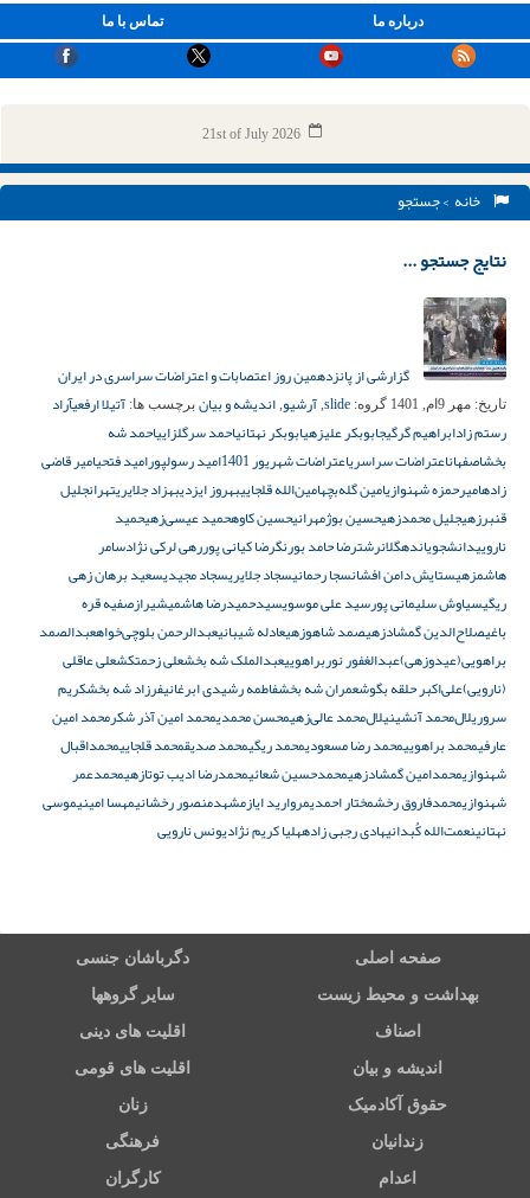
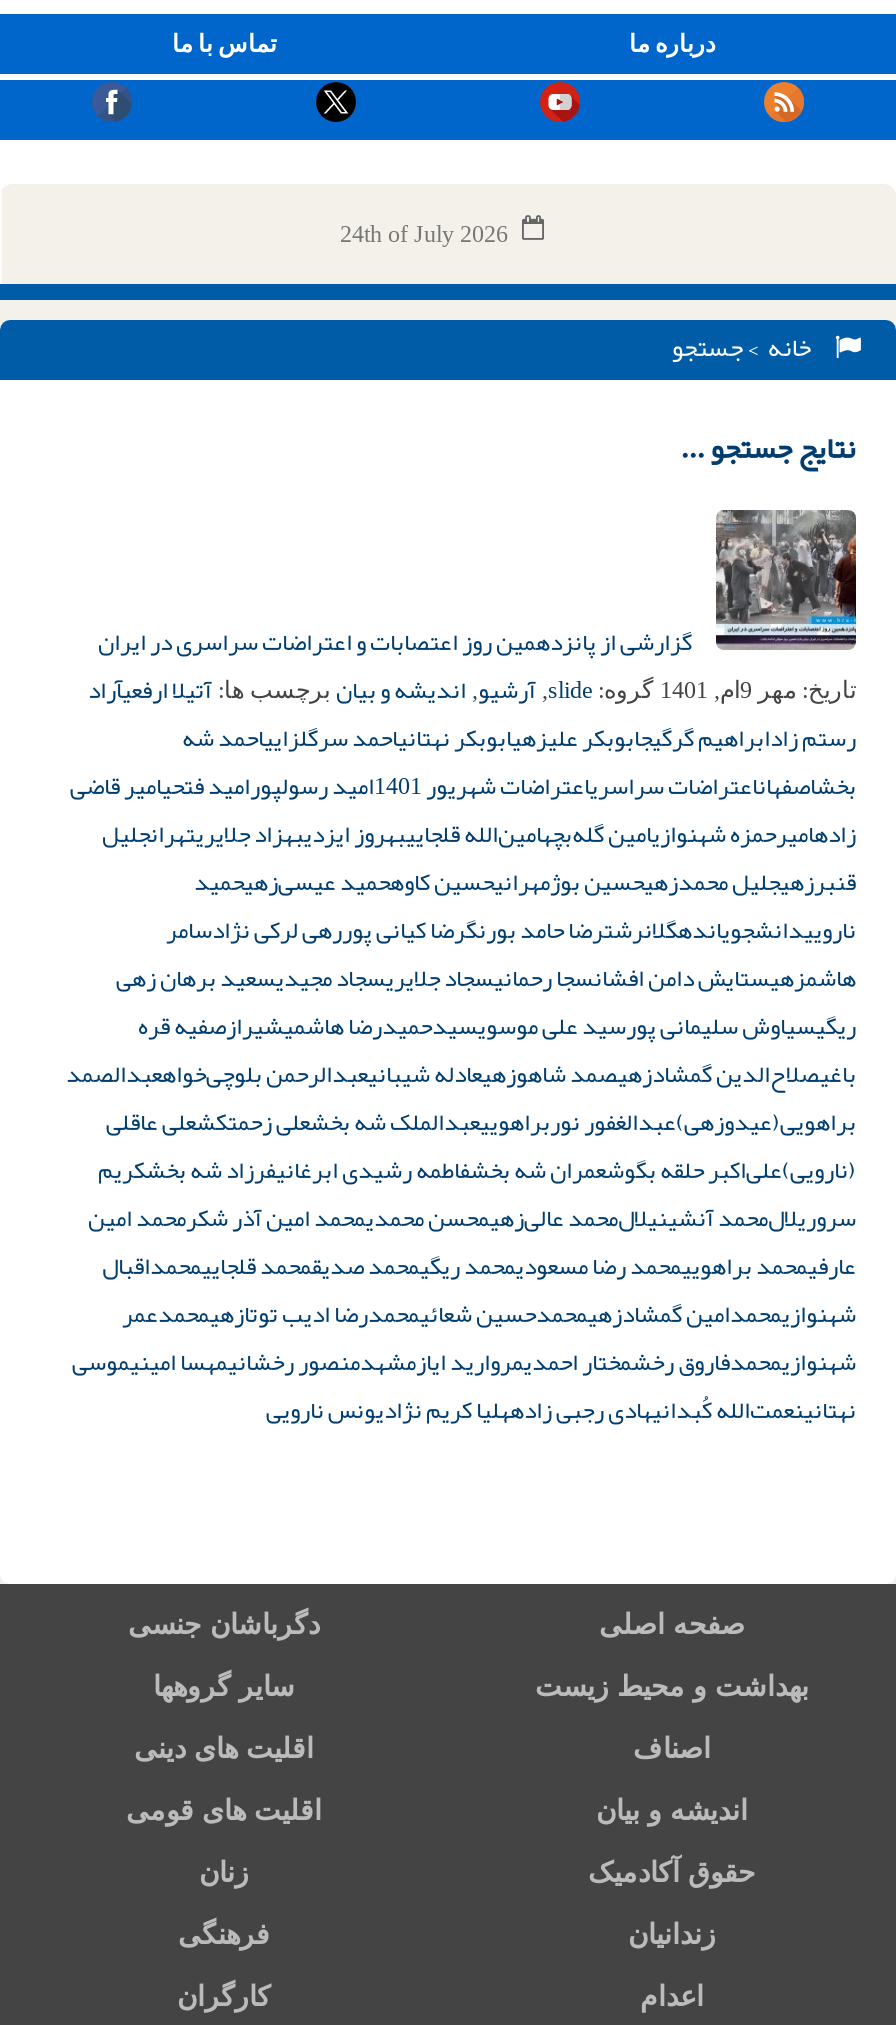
[202,126,300,142] 21st of July 2026 -> [340,220,508,248] 24th of July 2026

